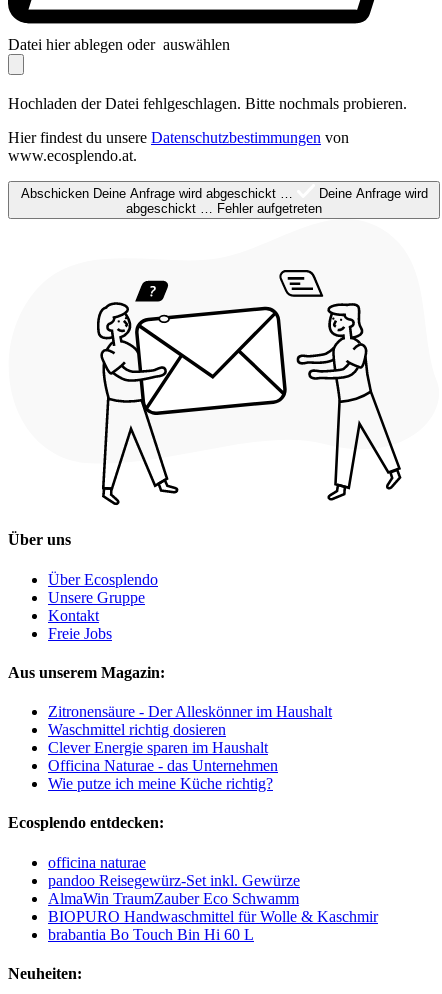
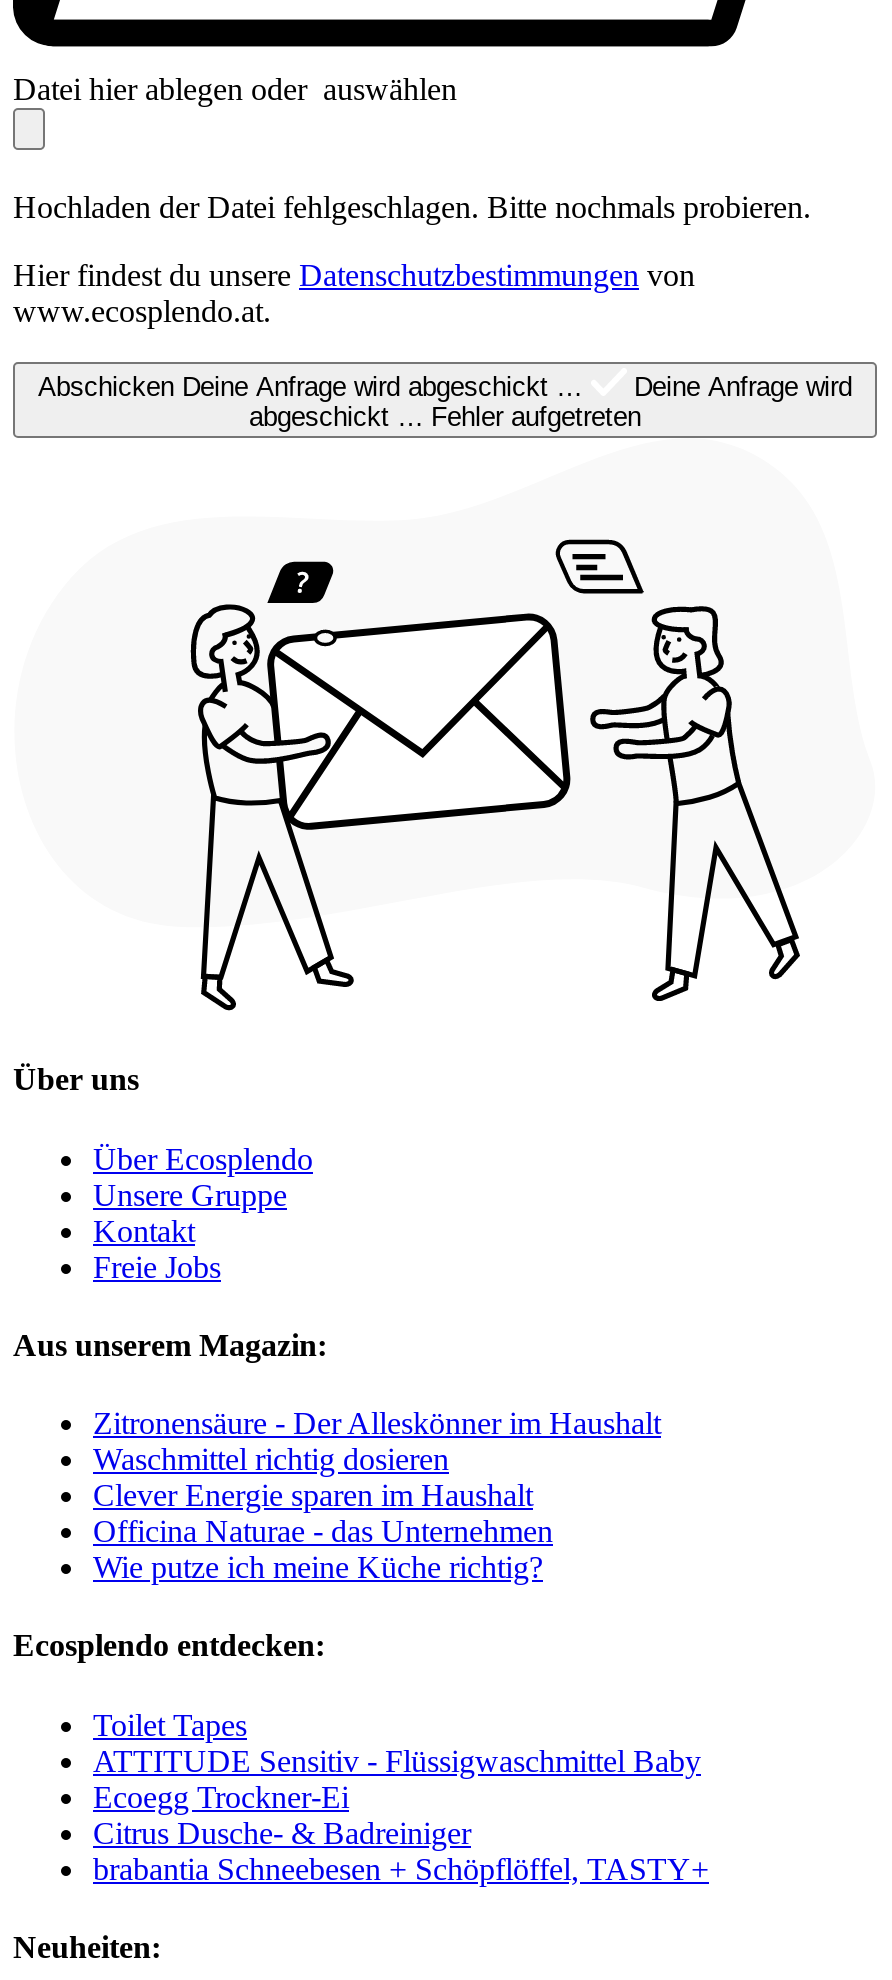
[48,854,378,943] officina naturae | pandoo Reisegewürz-Set inkl. Gewürze | AlmaWin TraumZauber Eco Schwamm | BIOPURO Handwaschmittel für Wolle & Kaschmir | brabantia Bo Touch Bin Hi 60 L -> [93,1707,709,1885] Toilet Tapes | ATTITUDE Sensitiv - Flüssigwaschmittel Baby | Ecoegg Trockner-Ei | Citrus Dusche- & Badreiniger | brabantia Schneebesen + Schöpflöffel, TASTY+

